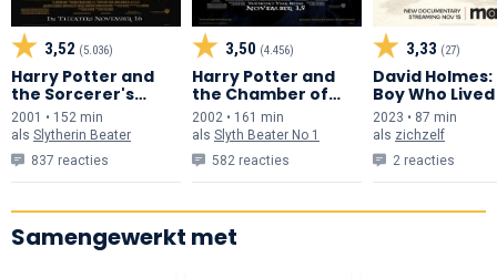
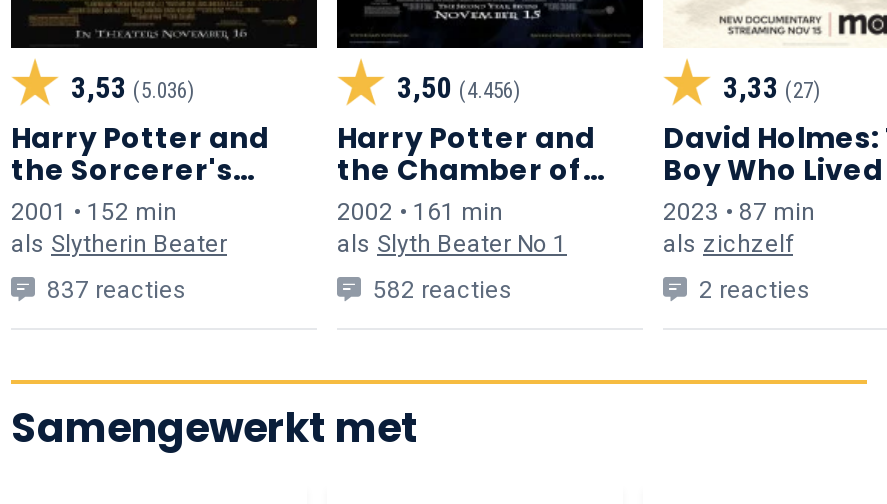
[44,39,113,58] 3,52 (5.036) -> [71,70,195,106] 3,53 (5.036)

